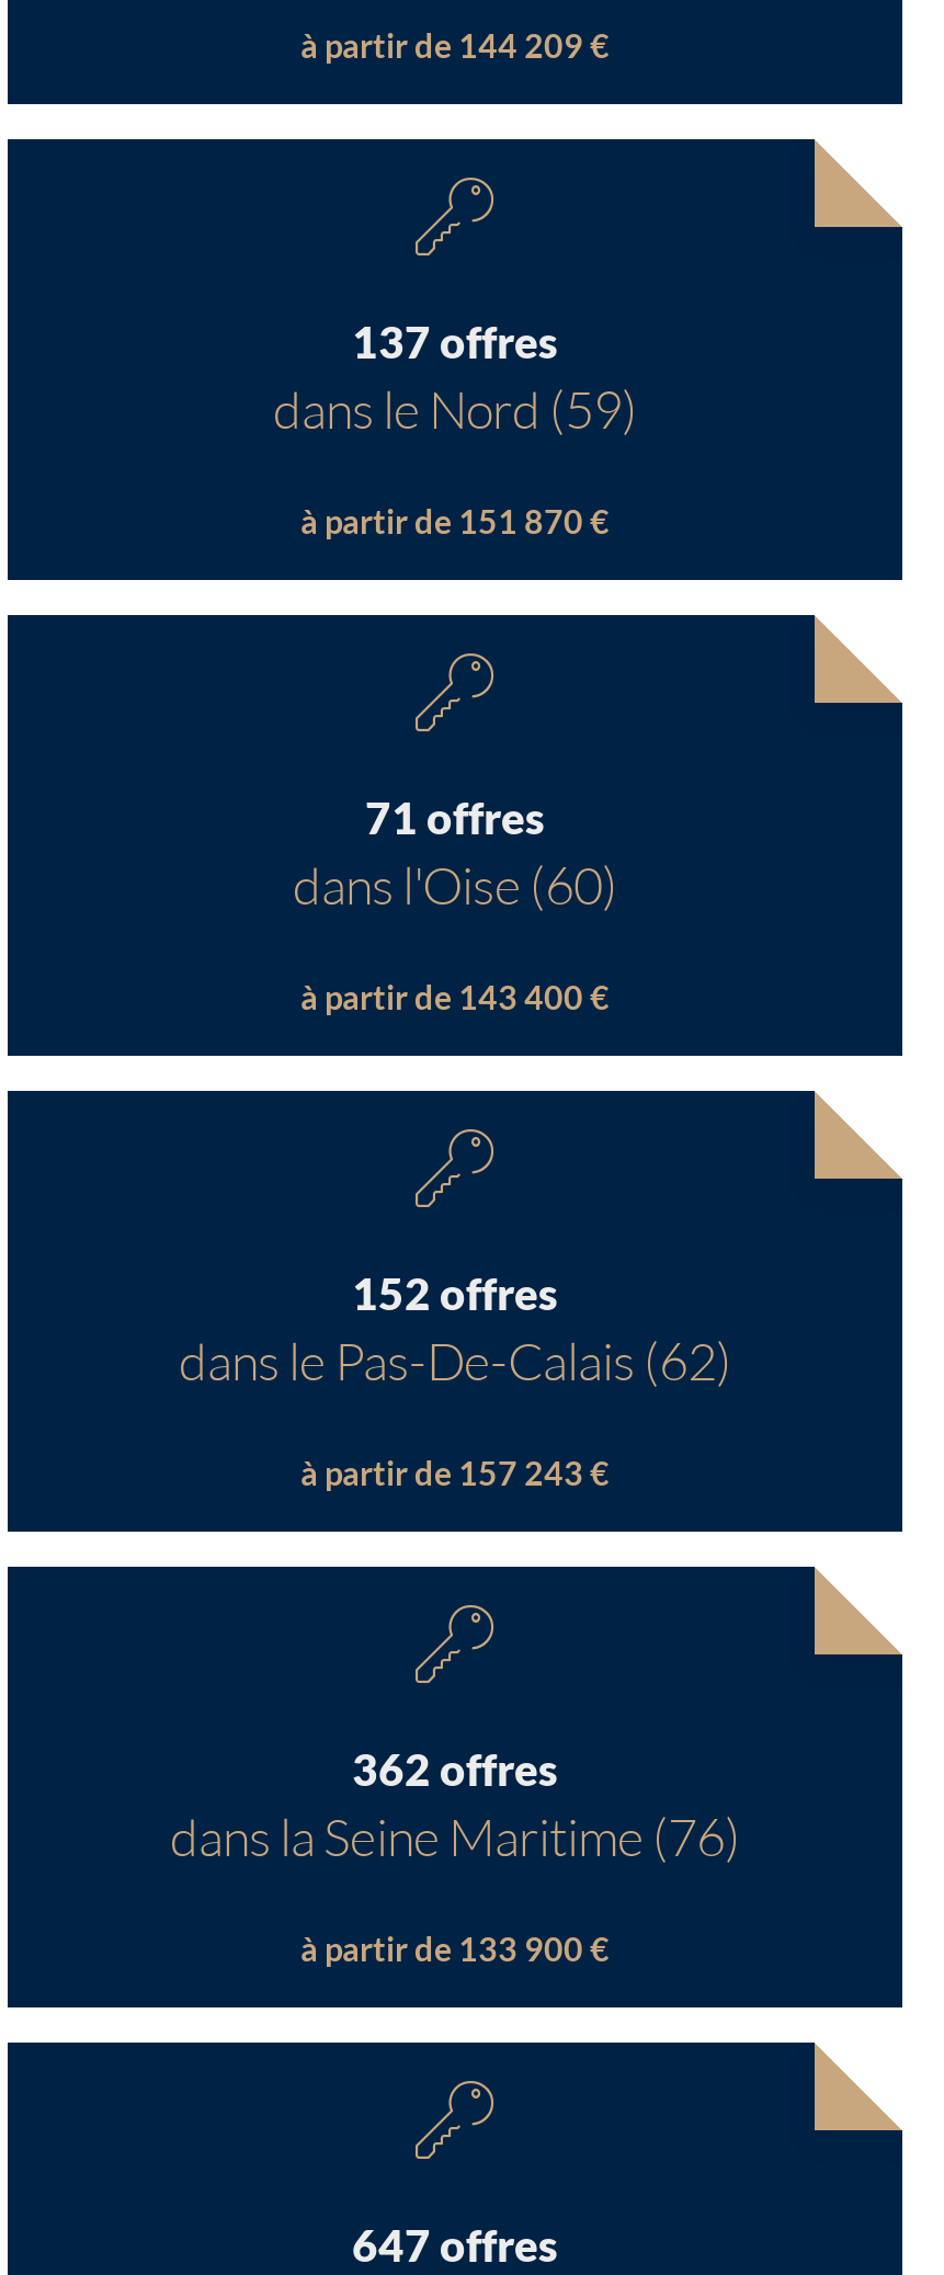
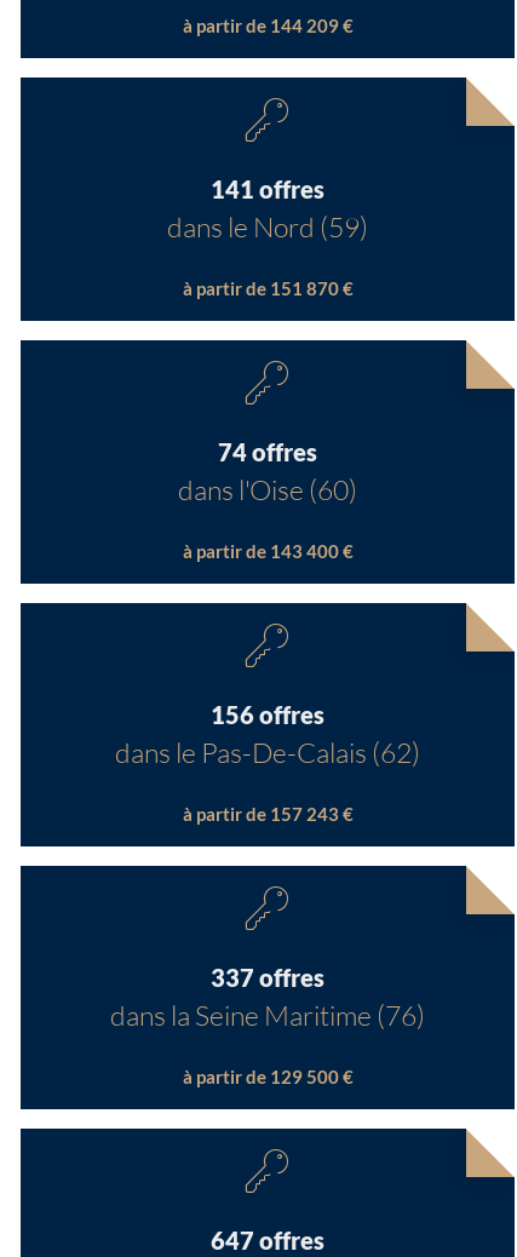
[352,314,558,366] 137 offres -> [211,174,324,203] 141 offres
[365,789,545,842] 71 offres -> [218,437,317,466] 74 offres
[352,1265,558,1318] 152 offres -> [211,699,324,728] 156 offres
[352,1741,558,1794] 362 offres -> [211,962,324,991] 337 offres
[300,1929,610,1968] à partir de 133 900 € -> [182,1066,353,1087] à partir de 129 500 €

